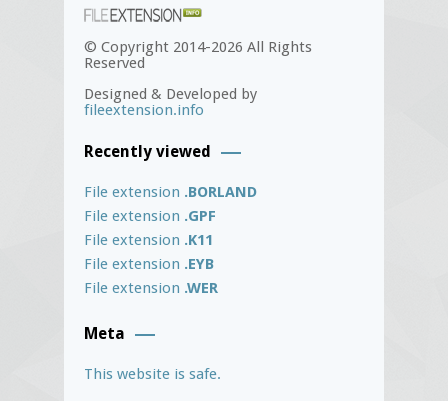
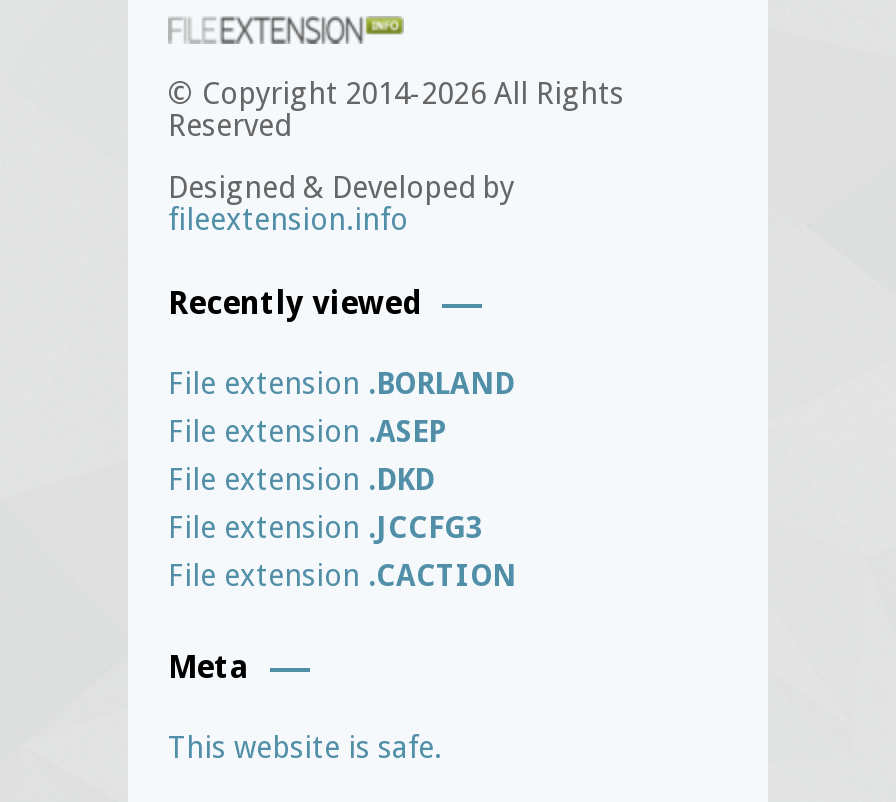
[84,207,216,225] File extension.GPF -> [168,414,446,450] File extension.ASEP
[84,231,213,249] File extension.K11 -> [168,462,434,498] File extension.DKD
[84,255,214,273] File extension.EYB -> [168,510,482,546] File extension.JCCFG3
[84,279,218,297] File extension.WER -> [168,558,516,594] File extension.CACTION

